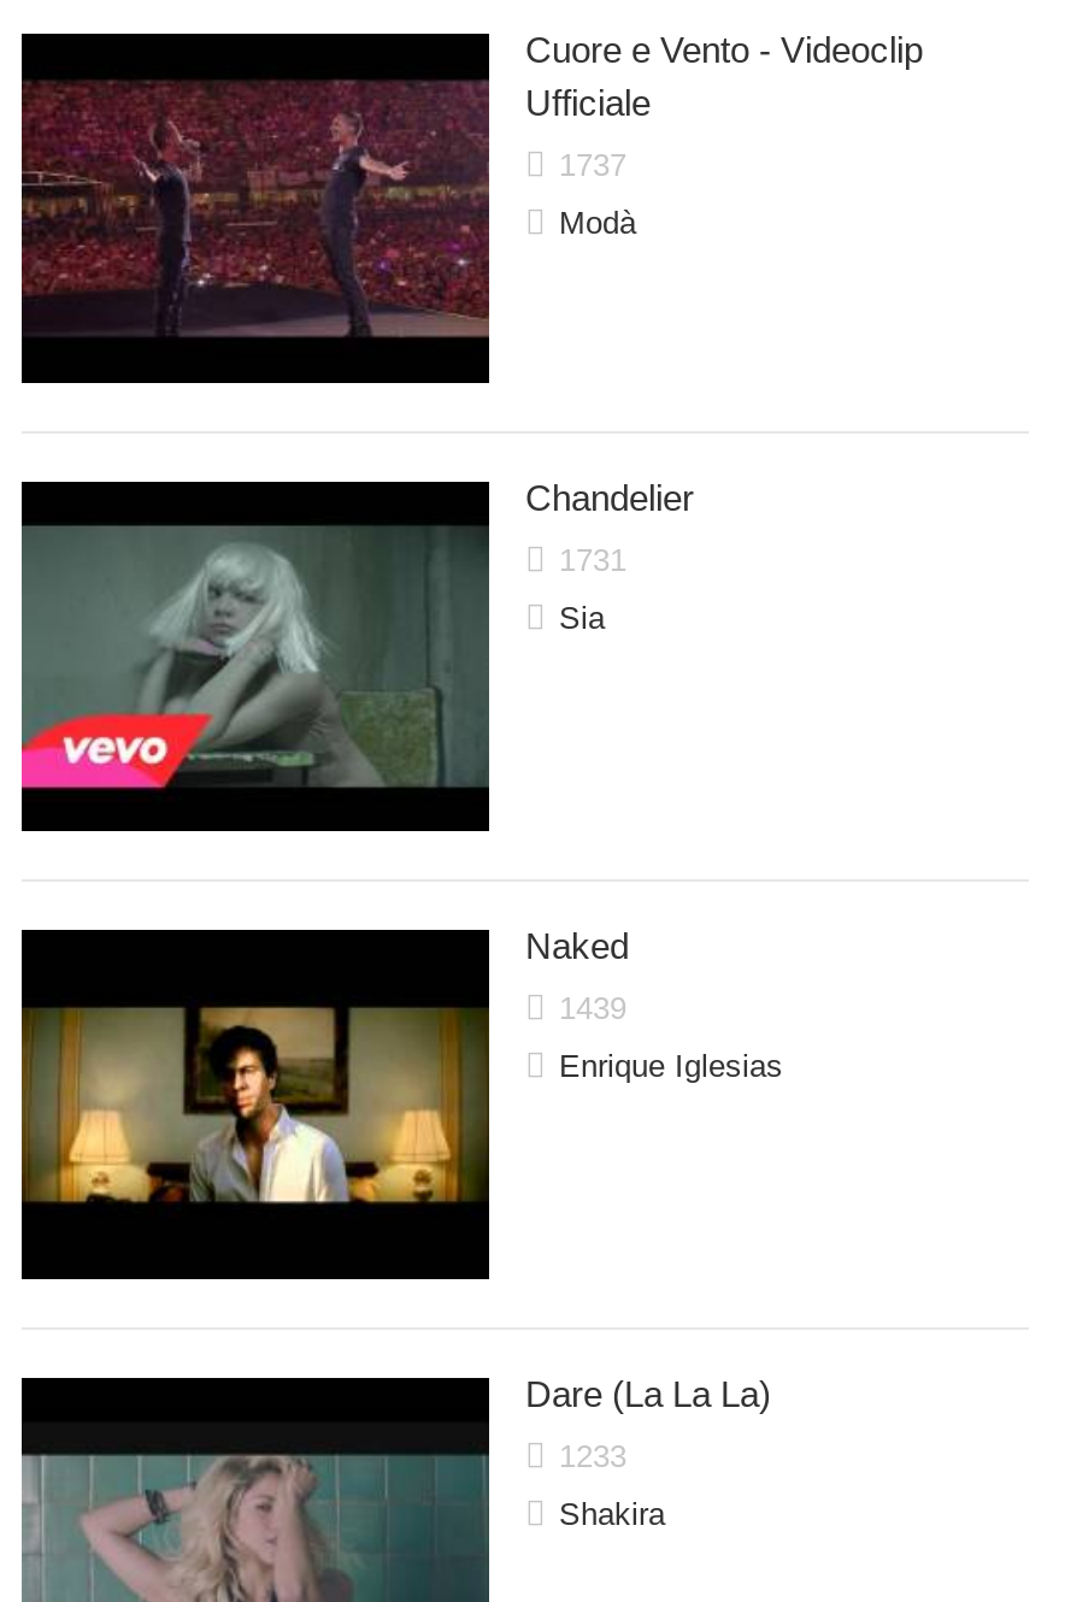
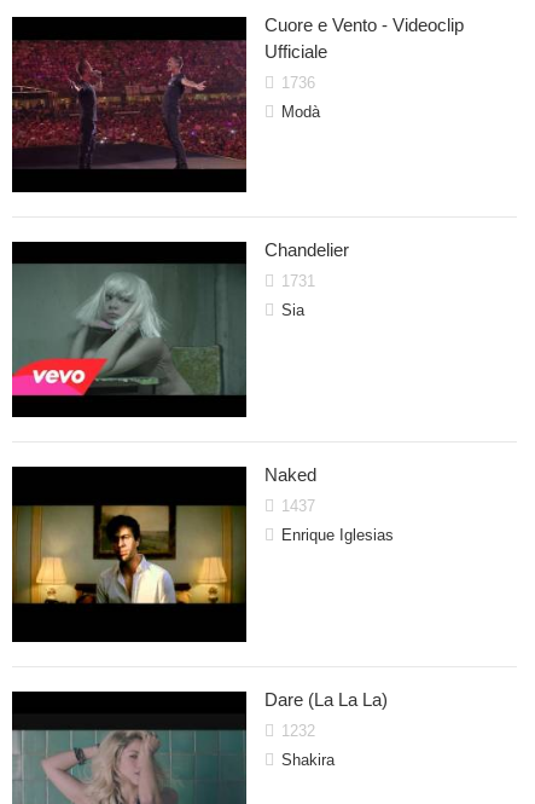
[549,147,626,183] 1737 -> [277,74,315,92] 1736
[549,991,626,1027] 1439 -> [277,497,315,515] 1437
[549,1439,626,1475] 1233 -> [277,722,315,740] 1232

